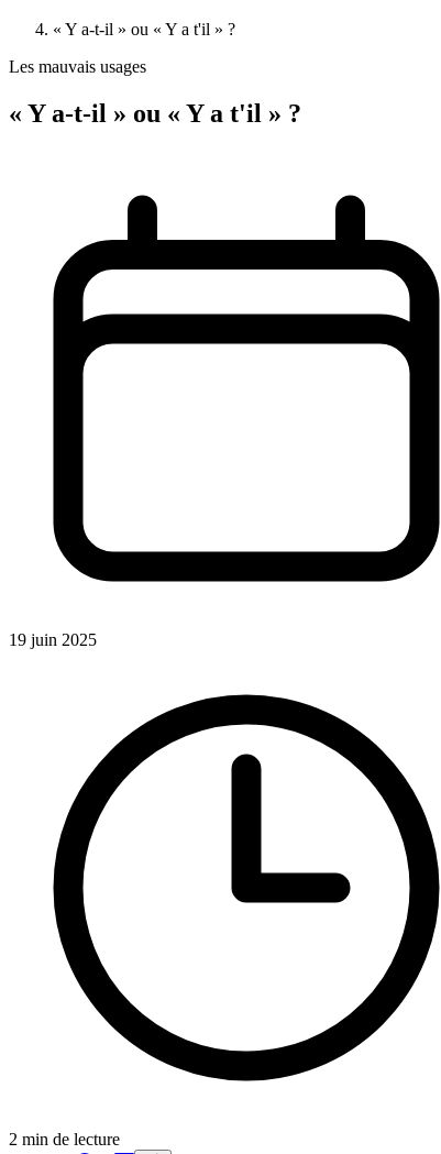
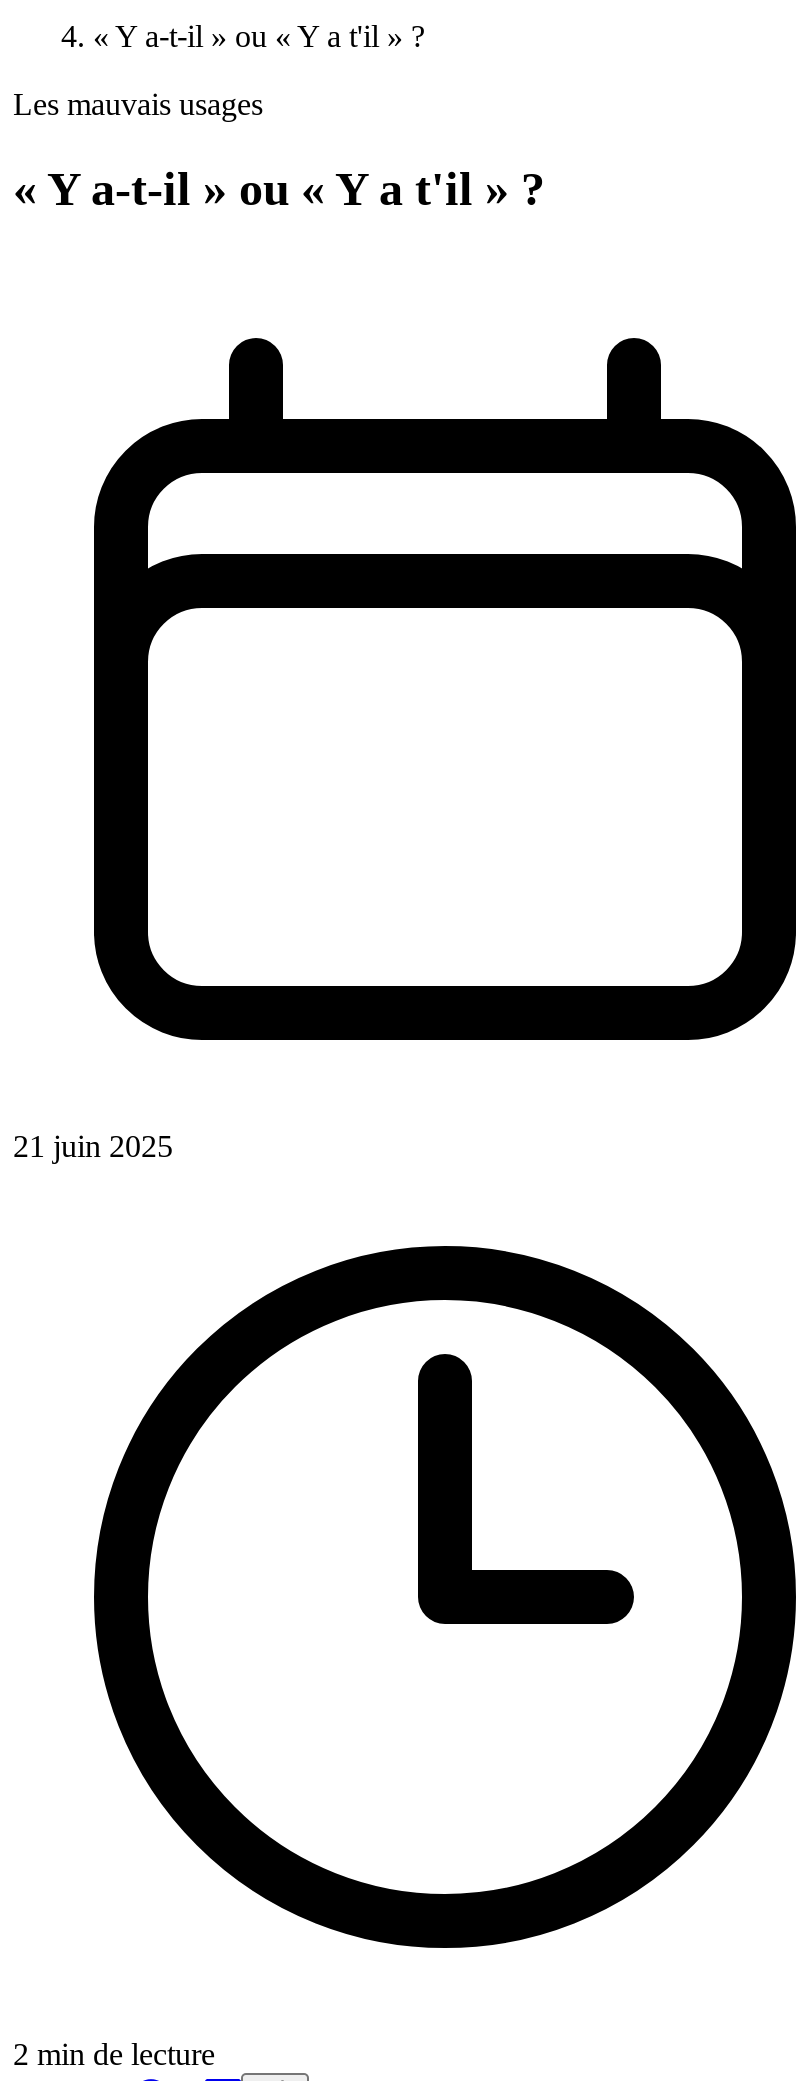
[9,630,97,649] 19 juin 2025 -> [13,1129,173,1163] 21 juin 2025

